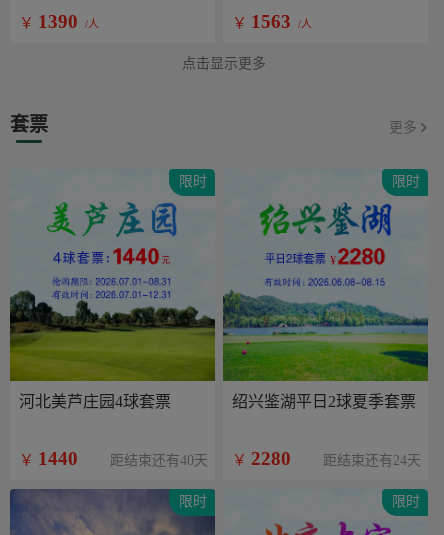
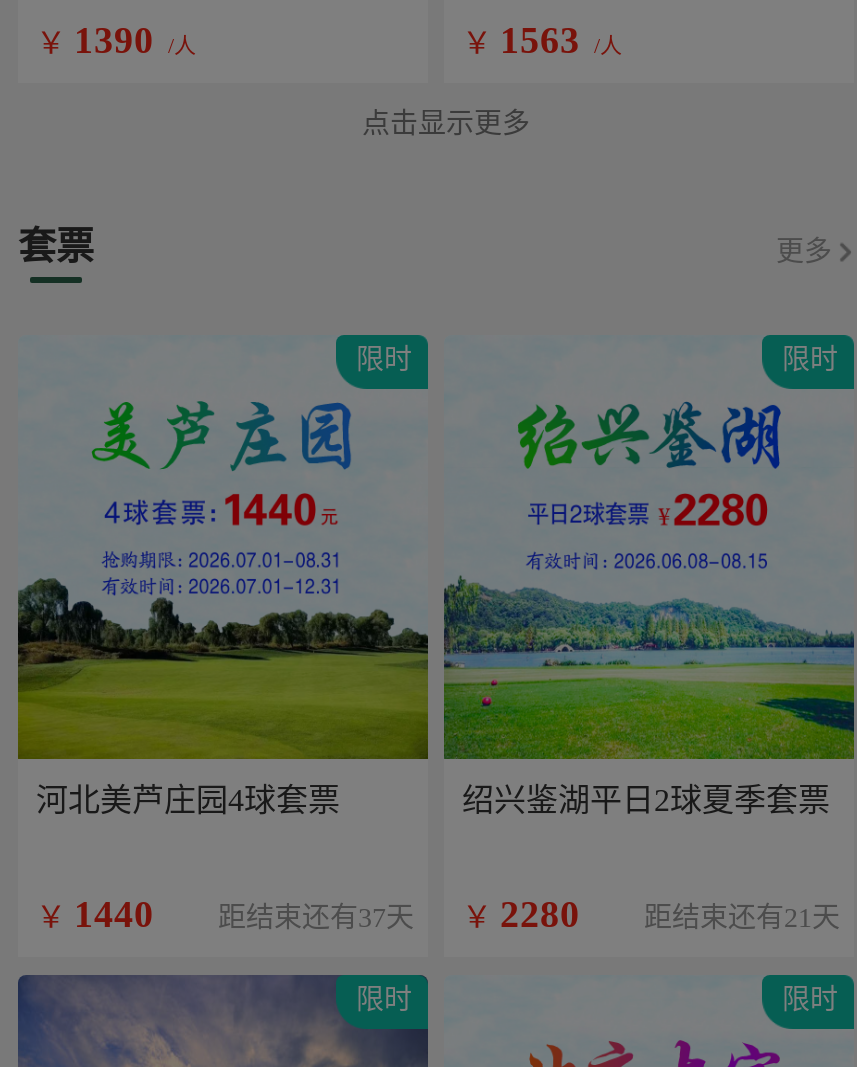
[110,453,208,468] 距结束还有40天 -> [218,903,414,933] 距结束还有37天
[323,453,421,468] 距结束还有24天 -> [644,903,840,933] 距结束还有21天

